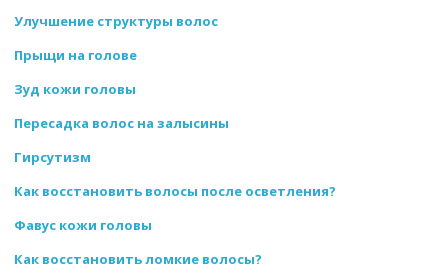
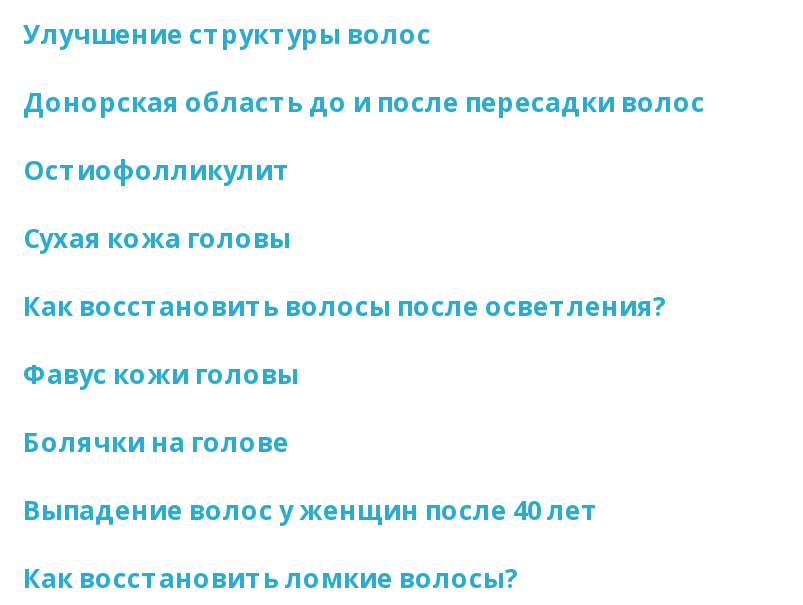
[14,46,229,166] Прыщи на голове | Зуд кожи головы | Пересадка волос на залысины | Гирсутизм -> [23,84,705,256] Донорская область до и после пересадки волос | Остиофолликулит | Сухая кожа головы
moved [14,182,336,234] -> [23,288,667,392]: Как восстановить волосы после осветления? | Фавус кожи головы
none -> [23,424,599,528] Болячки на голове | Выпадение волос у женщин после 40 лет

